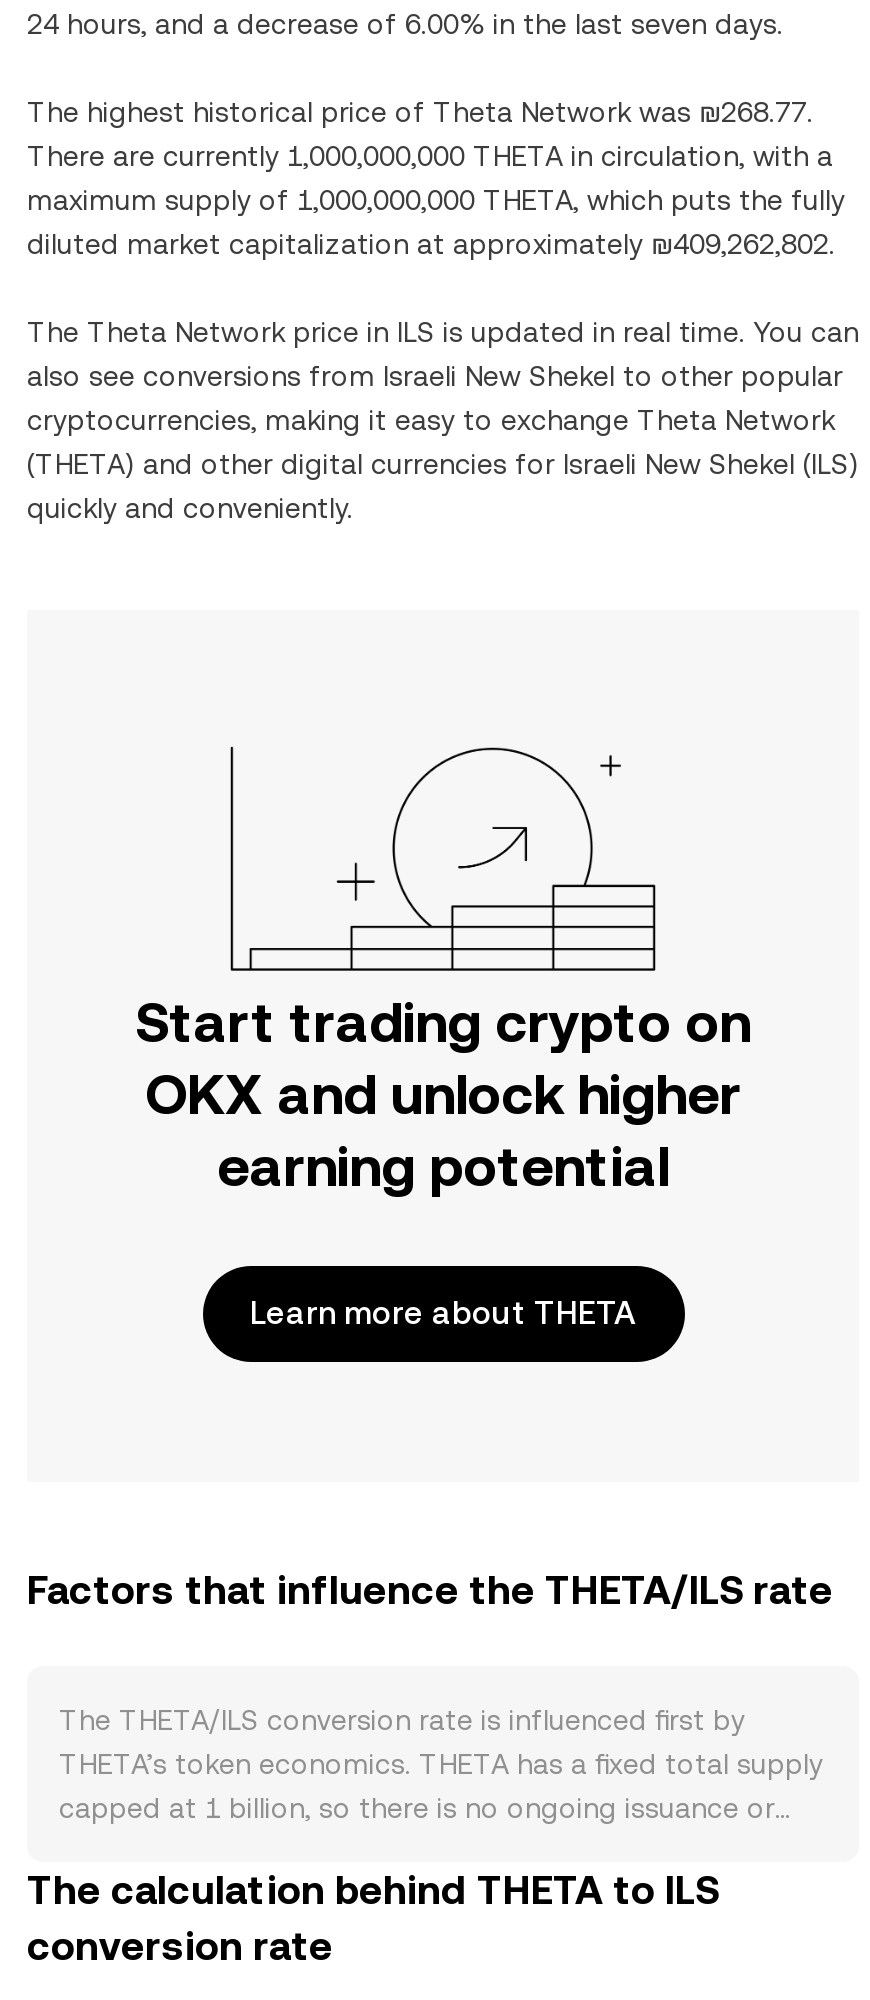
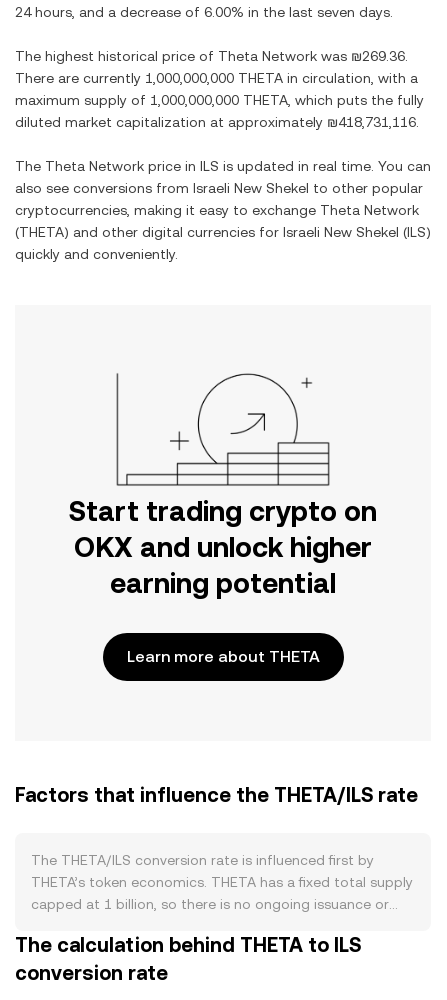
[27,96,813,128] The highest historical price of Theta Network was ₪268.77. -> [15,48,408,64] The highest historical price of Theta Network was ₪269.36.
[27,228,835,260] diluted market capitalization at approximately ₪409,262,802. -> [15,114,419,130] diluted market capitalization at approximately ₪418,731,116.

